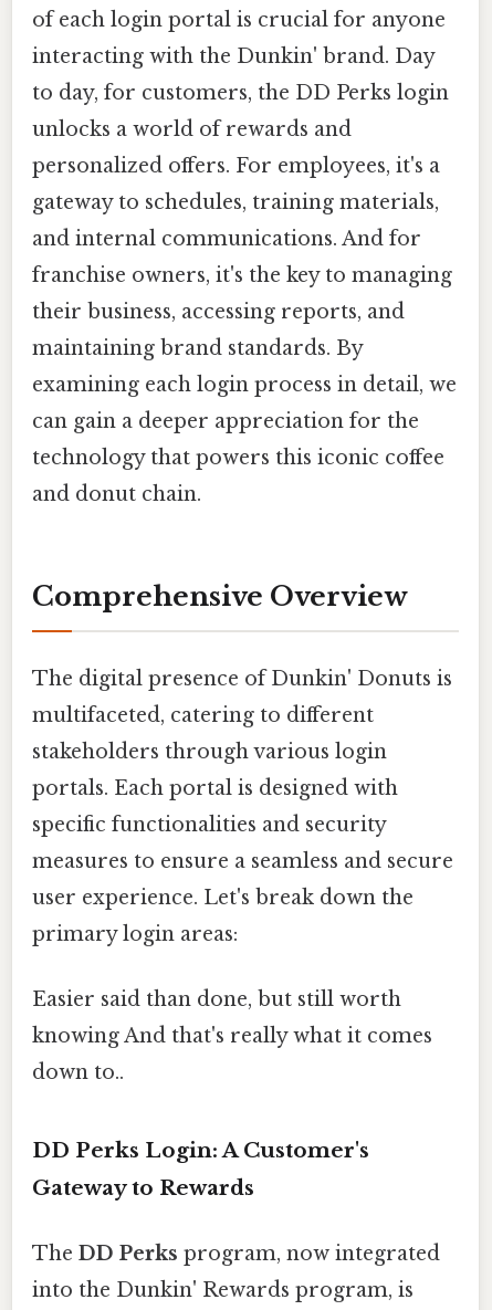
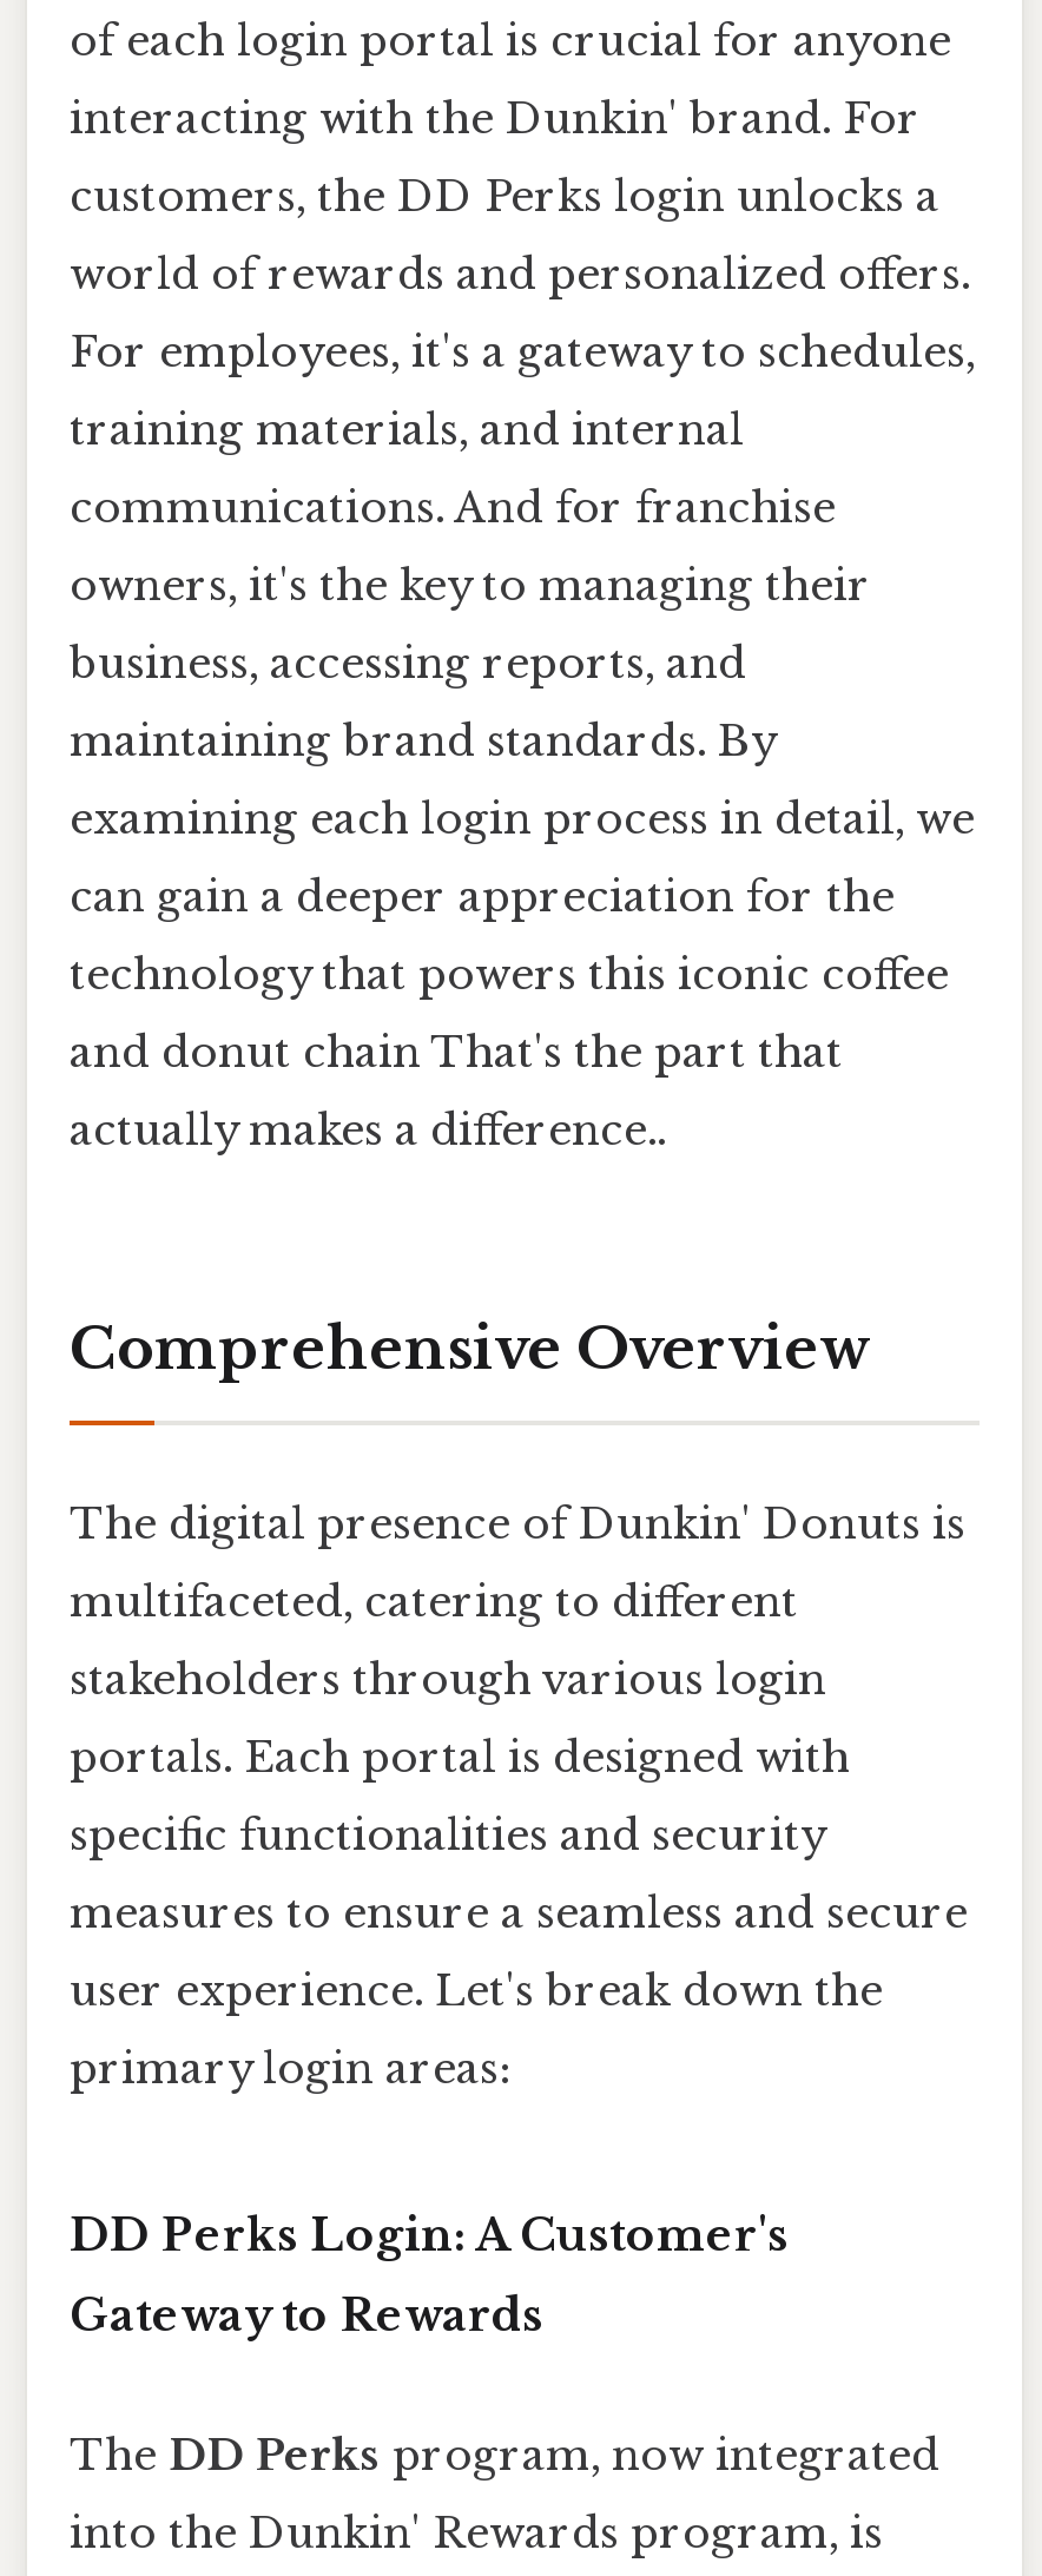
[32,44,435,68] interacting with the Dunkin' brand. Day -> [70,94,921,146] interacting with the Dunkin' brand. For
[32,81,449,105] to day, for customers, the DD Perks login -> [70,172,939,224] customers, the DD Perks login unlocks a
[32,117,352,141] unlocks a world of rewards and -> [70,250,970,302] world of rewards and personalized offers.
[32,154,440,178] personalized offers. For employees, it's a -> [70,328,975,379] For employees, it's a gateway to schedules,
[32,190,439,214] gateway to schedules, training materials, -> [70,405,744,457] training materials, and internal
[32,227,421,251] and internal communications. And for -> [70,483,836,535] communications. And for franchise
[32,263,452,287] franchise owners, it's the key to managing -> [70,561,871,613] owners, it's the key to managing their
[32,299,405,324] their business, accessing reports, and -> [70,639,746,691] business, accessing reports, and
[32,482,201,506] and donut chain. -> [70,1028,843,1157] and donut chain That's the part that | actually makes a difference..
moved [32,580,453,946] -> [70,1315,968,2096]: Comprehensive Overview | The digital presence of Dunkin' Donuts is | multifaceted, catering to different | ... | user experience. Let's break down the | primary login areas:
[32,987,432,1085] Easier said than done, but still worth | knowing And that's really what it comes | down to.. -> none

